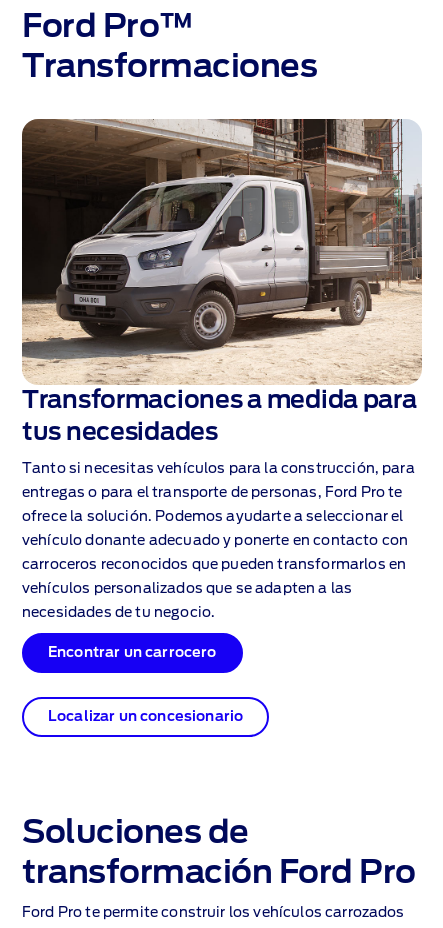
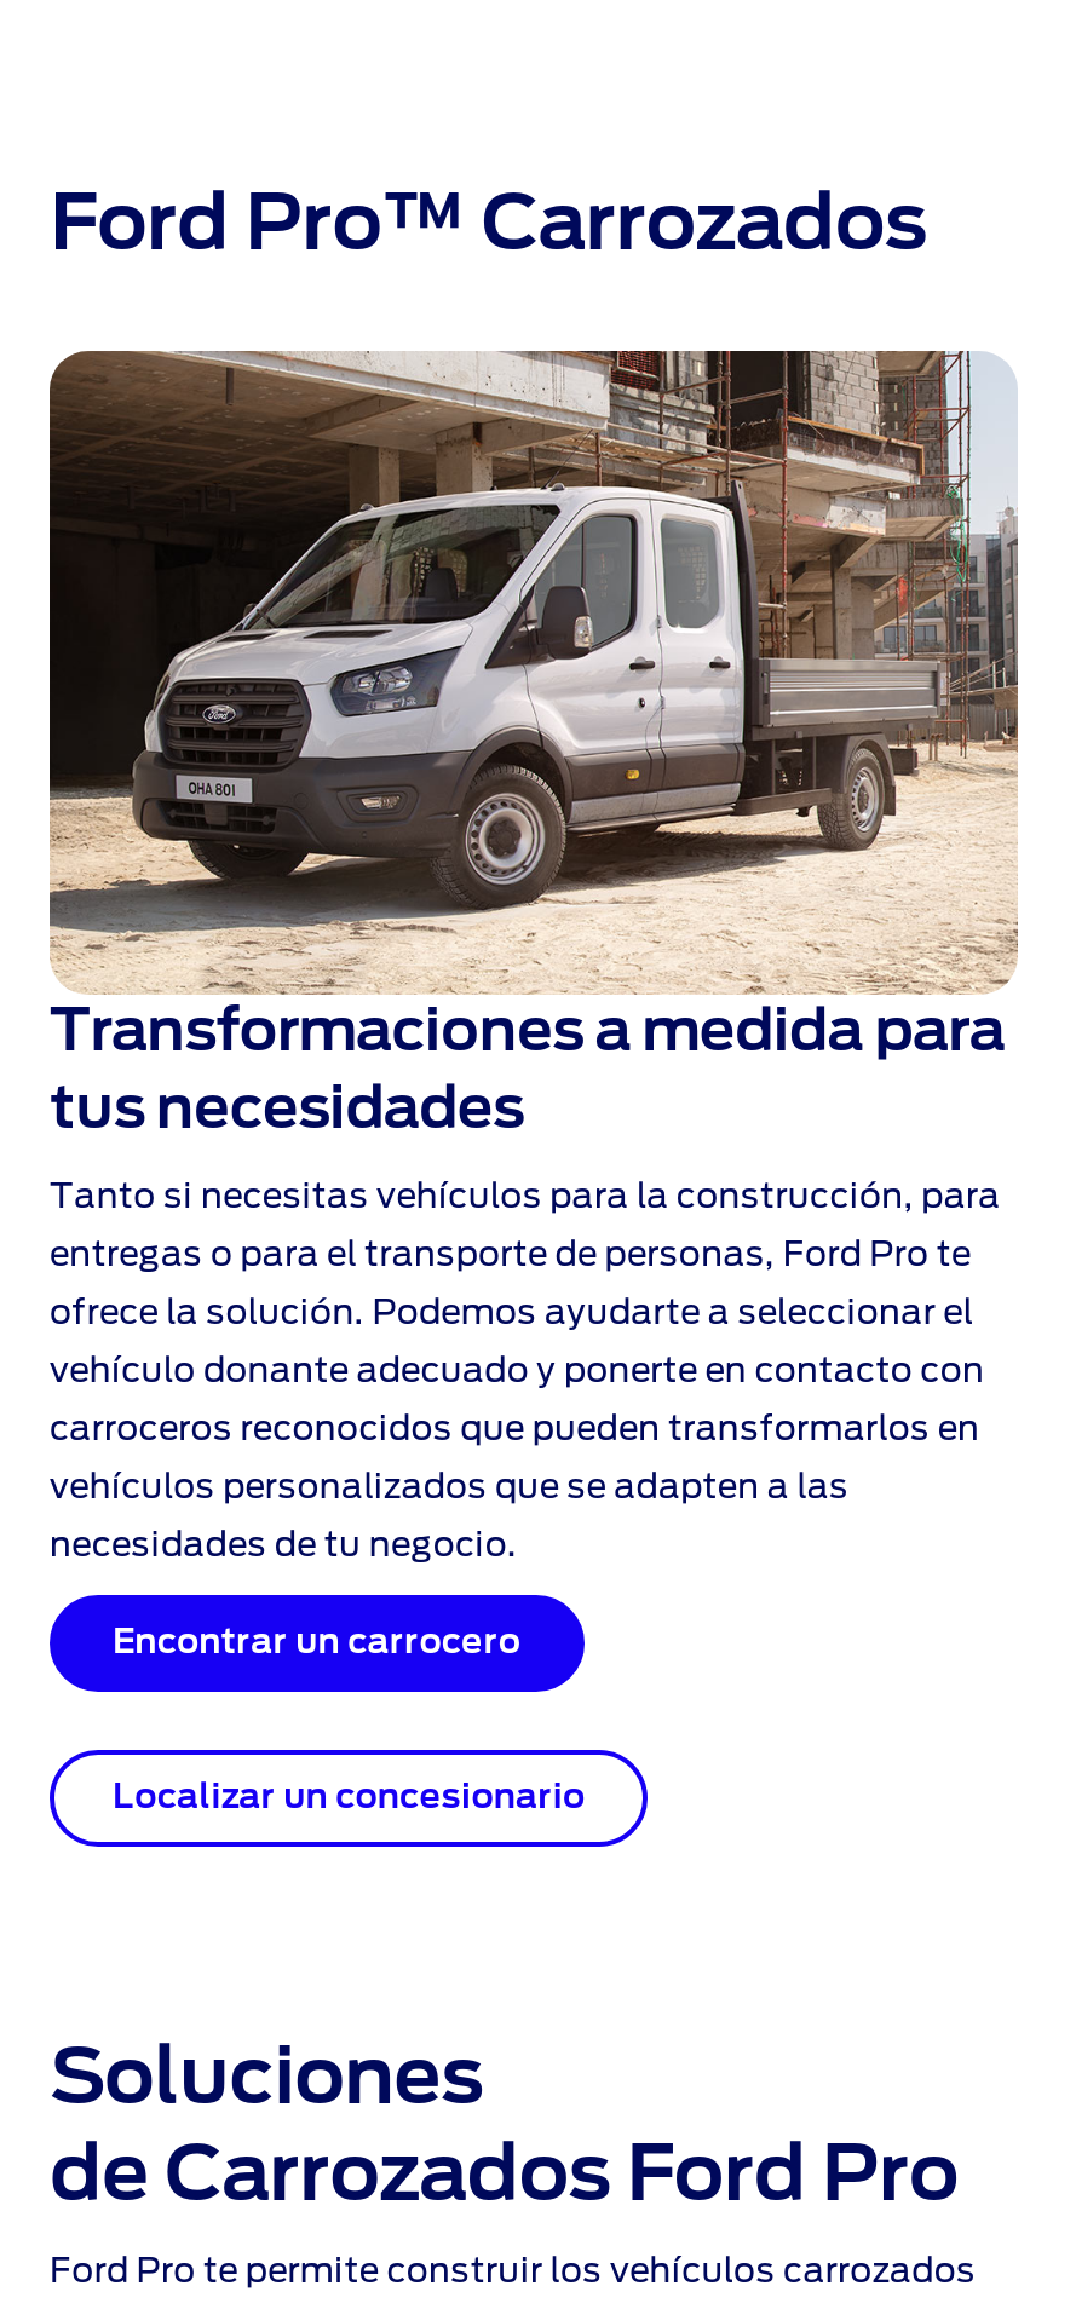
[22,11,317,83] Ford Pro™ | Transformaciones -> [50,186,927,264] Ford Pro™ Carrozados
[22,817,416,889] Soluciones de | transformación Ford Pro -> [50,2041,959,2216] Soluciones | de Carrozados Ford Pro

